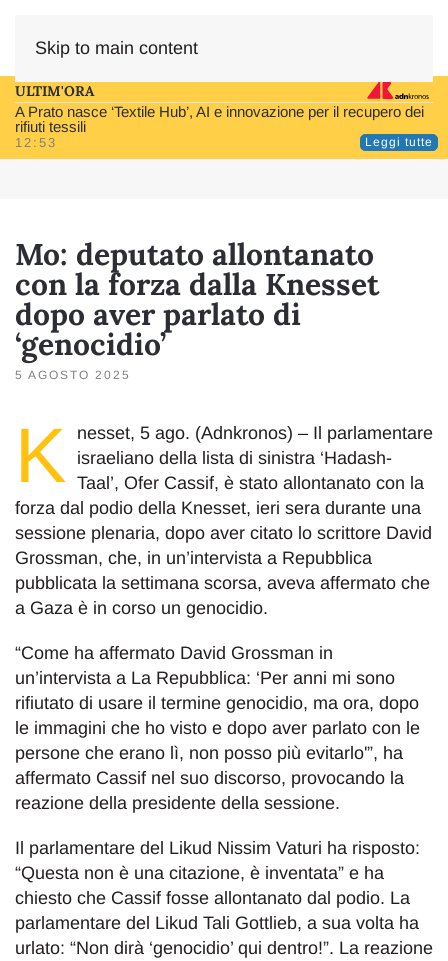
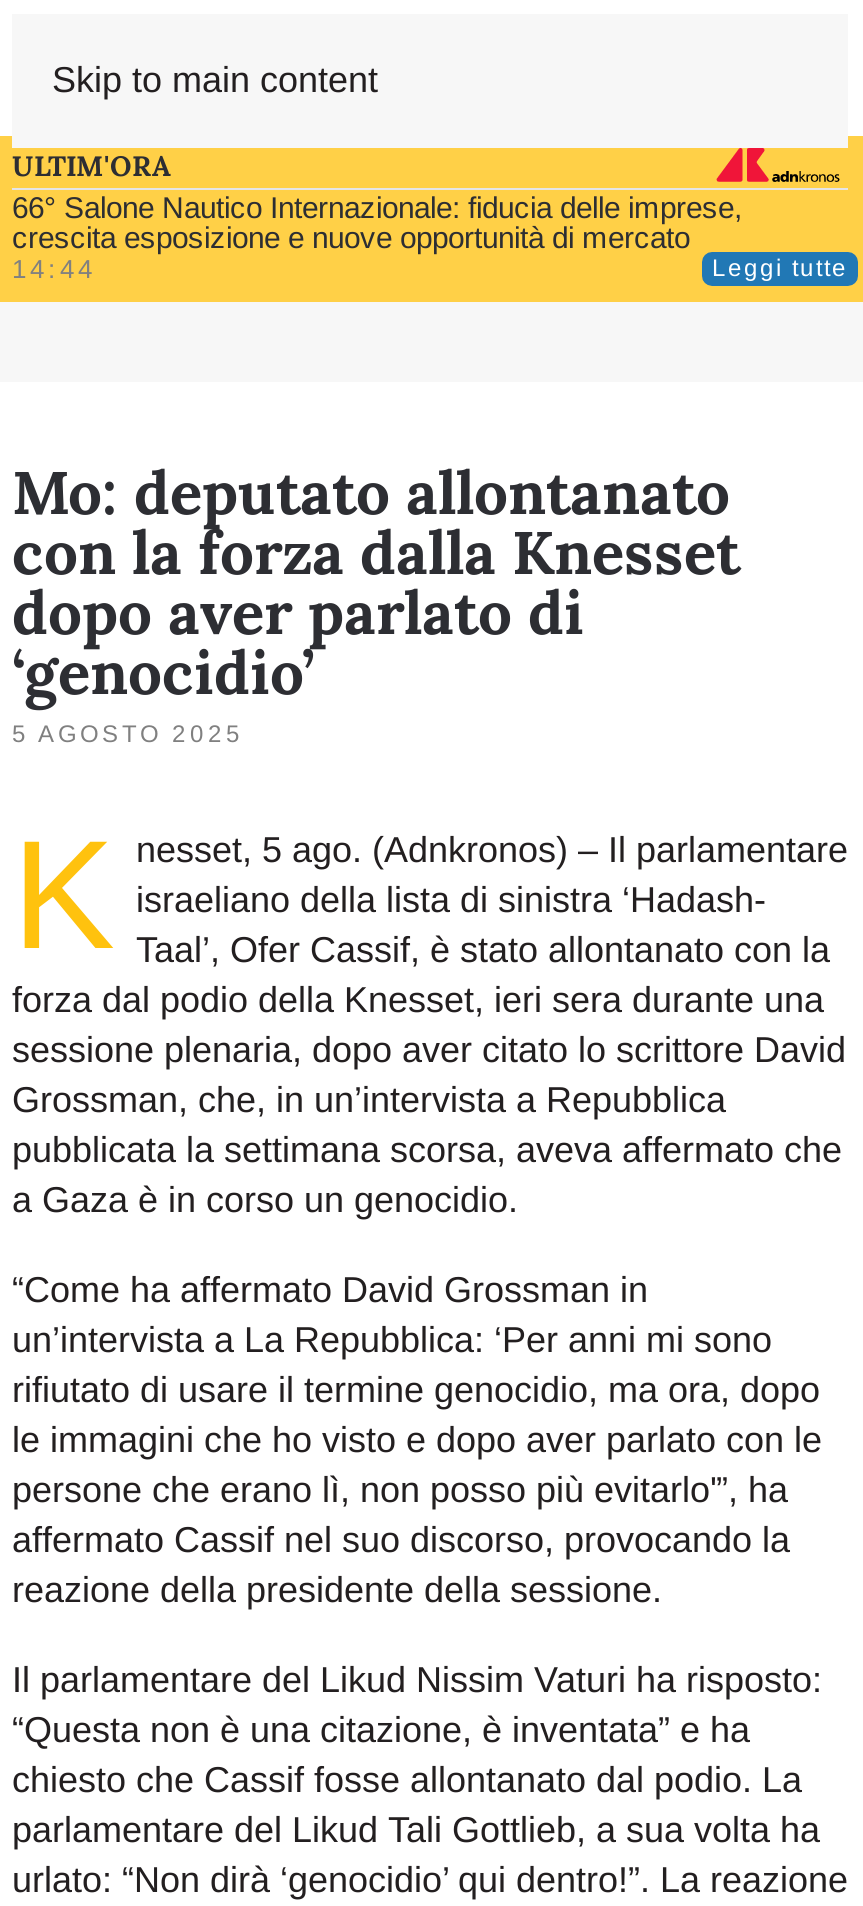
[15,103,424,150] A Prato nasce ‘Textile Hub’, AI e innovazione per il recupero dei | rifiuti tessili | 12:53 -> [12,190,742,284] 66° Salone Nautico Internazionale: fiducia delle imprese, | crescita esposizione e nuove opportunità di mercato | 14:44

